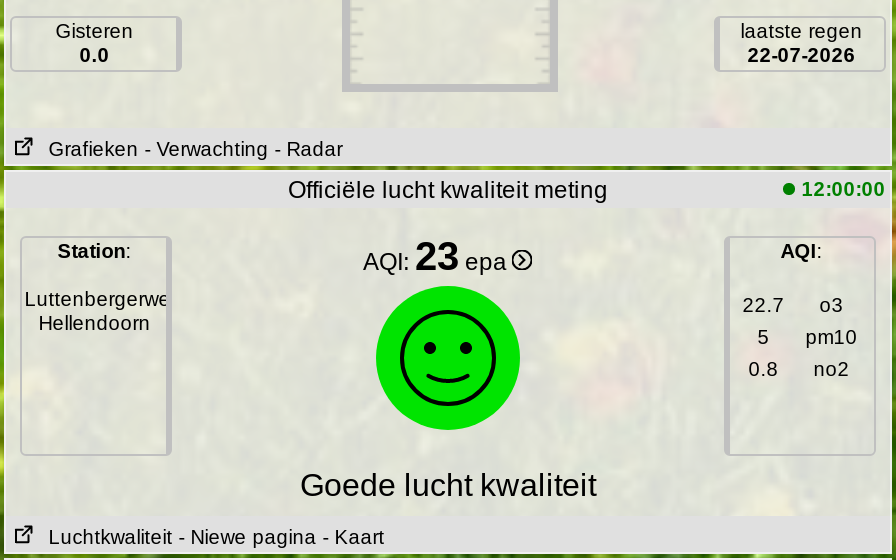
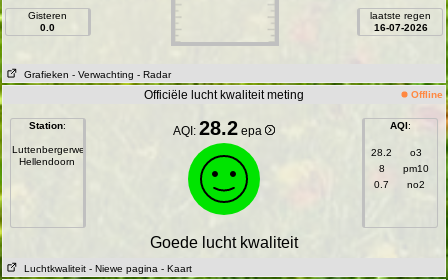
[748,44,856,66] 22-07-2026 -> [374,22,428,33] 16-07-2026
[796,178,886,200] 12:00:00 -> [408,89,443,100] Offline
[363,234,513,278] AQI: 23 epa -> [173,117,265,139] AQI: 28.2 epa
[742,294,844,316] 22.7 o3 -> [371,147,422,158] 28.2 o3
[758,326,858,348] 5 pm10 -> [379,163,429,174] 8 pm10
[748,358,850,380] 0.8 no2 -> [374,179,425,190] 0.7 no2

